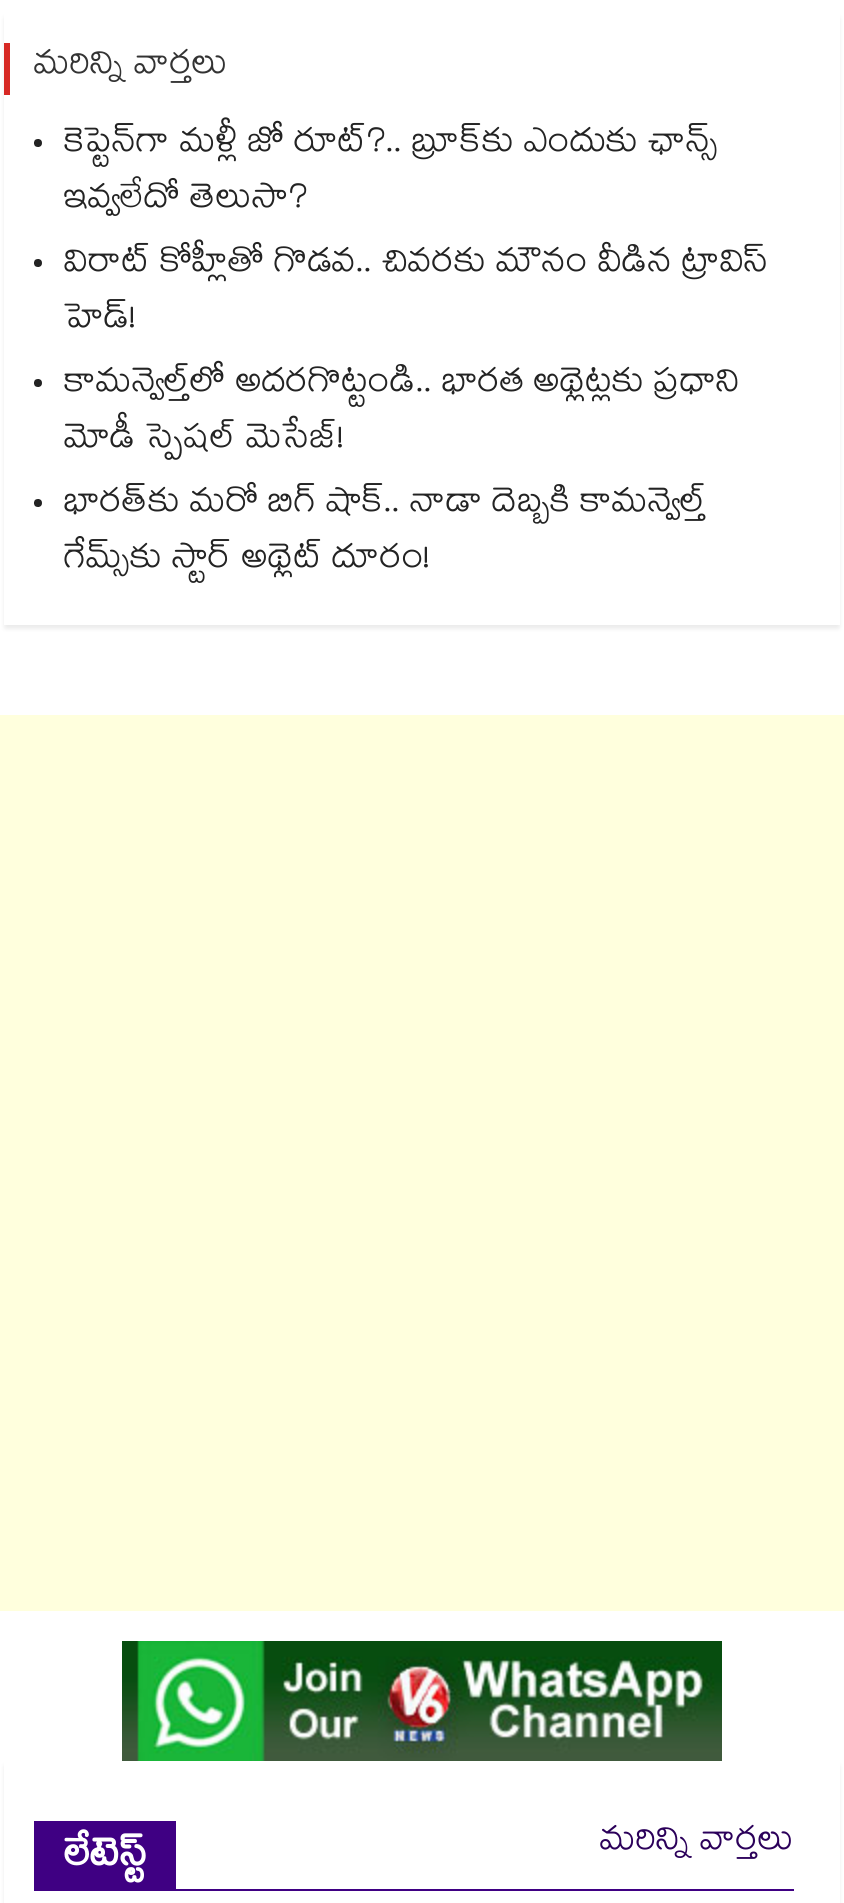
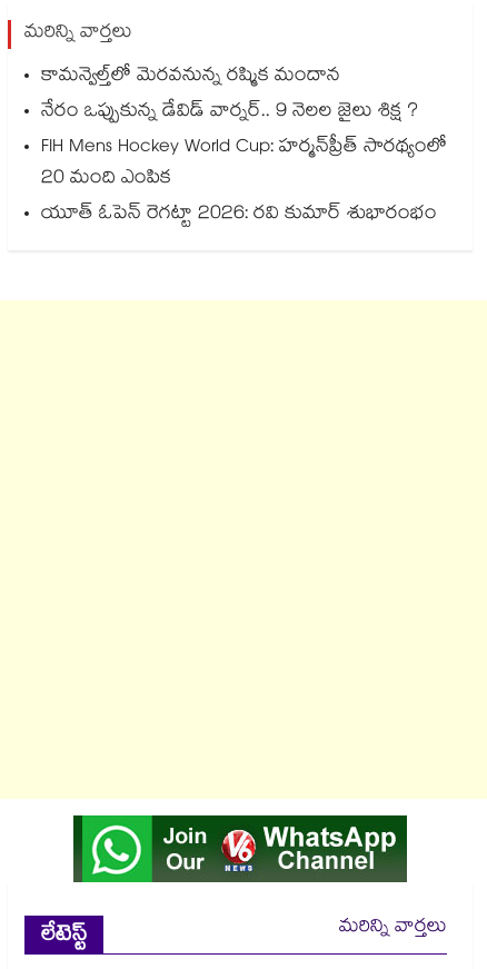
[64,117,768,591] కెప్టెన్‌గా మళ్లీ జో రూట్?.. బ్రూక్‌కు ఎందుకు ఛాన్స్ | ఇవ్వలేదో తెలుసా? | విరాట్ కోహ్లీతో గొడవ.. చివరకు మౌనం వీడిన ట్రావిస్ | హెడ్! | కామన్వెల్త్‌లో అదరగొట్టండి.. భారత అథ్లెట్లకు ప్రధాని | మోడీ స్పెషల్ మెసేజ్! | భారత్‌కు మరో బిగ్ షాక్.. నాడా దెబ్బకి కామన్వెల్త్ | గేమ్స్‌కు స్టార్ అథ్లెట్ దూరం! -> [41,61,447,232] కామన్వెల్త్‌‌లో మెరవనున్న రష్మిక మందాన | నేరం ఒప్పుకున్న డేవిడ్ వార్నర్.. 9 నెలల జైలు శిక్ష ? | FIH Mens Hockey World Cup: హర్మన్‌‌ప్రీత్‌‌ సారథ్యంలో | 20 మంది ఎంపిక | యూత్ ఓపెన్ రెగట్టా 2026: రవి కుమార్‌‌‌‌ శుభారంభం

